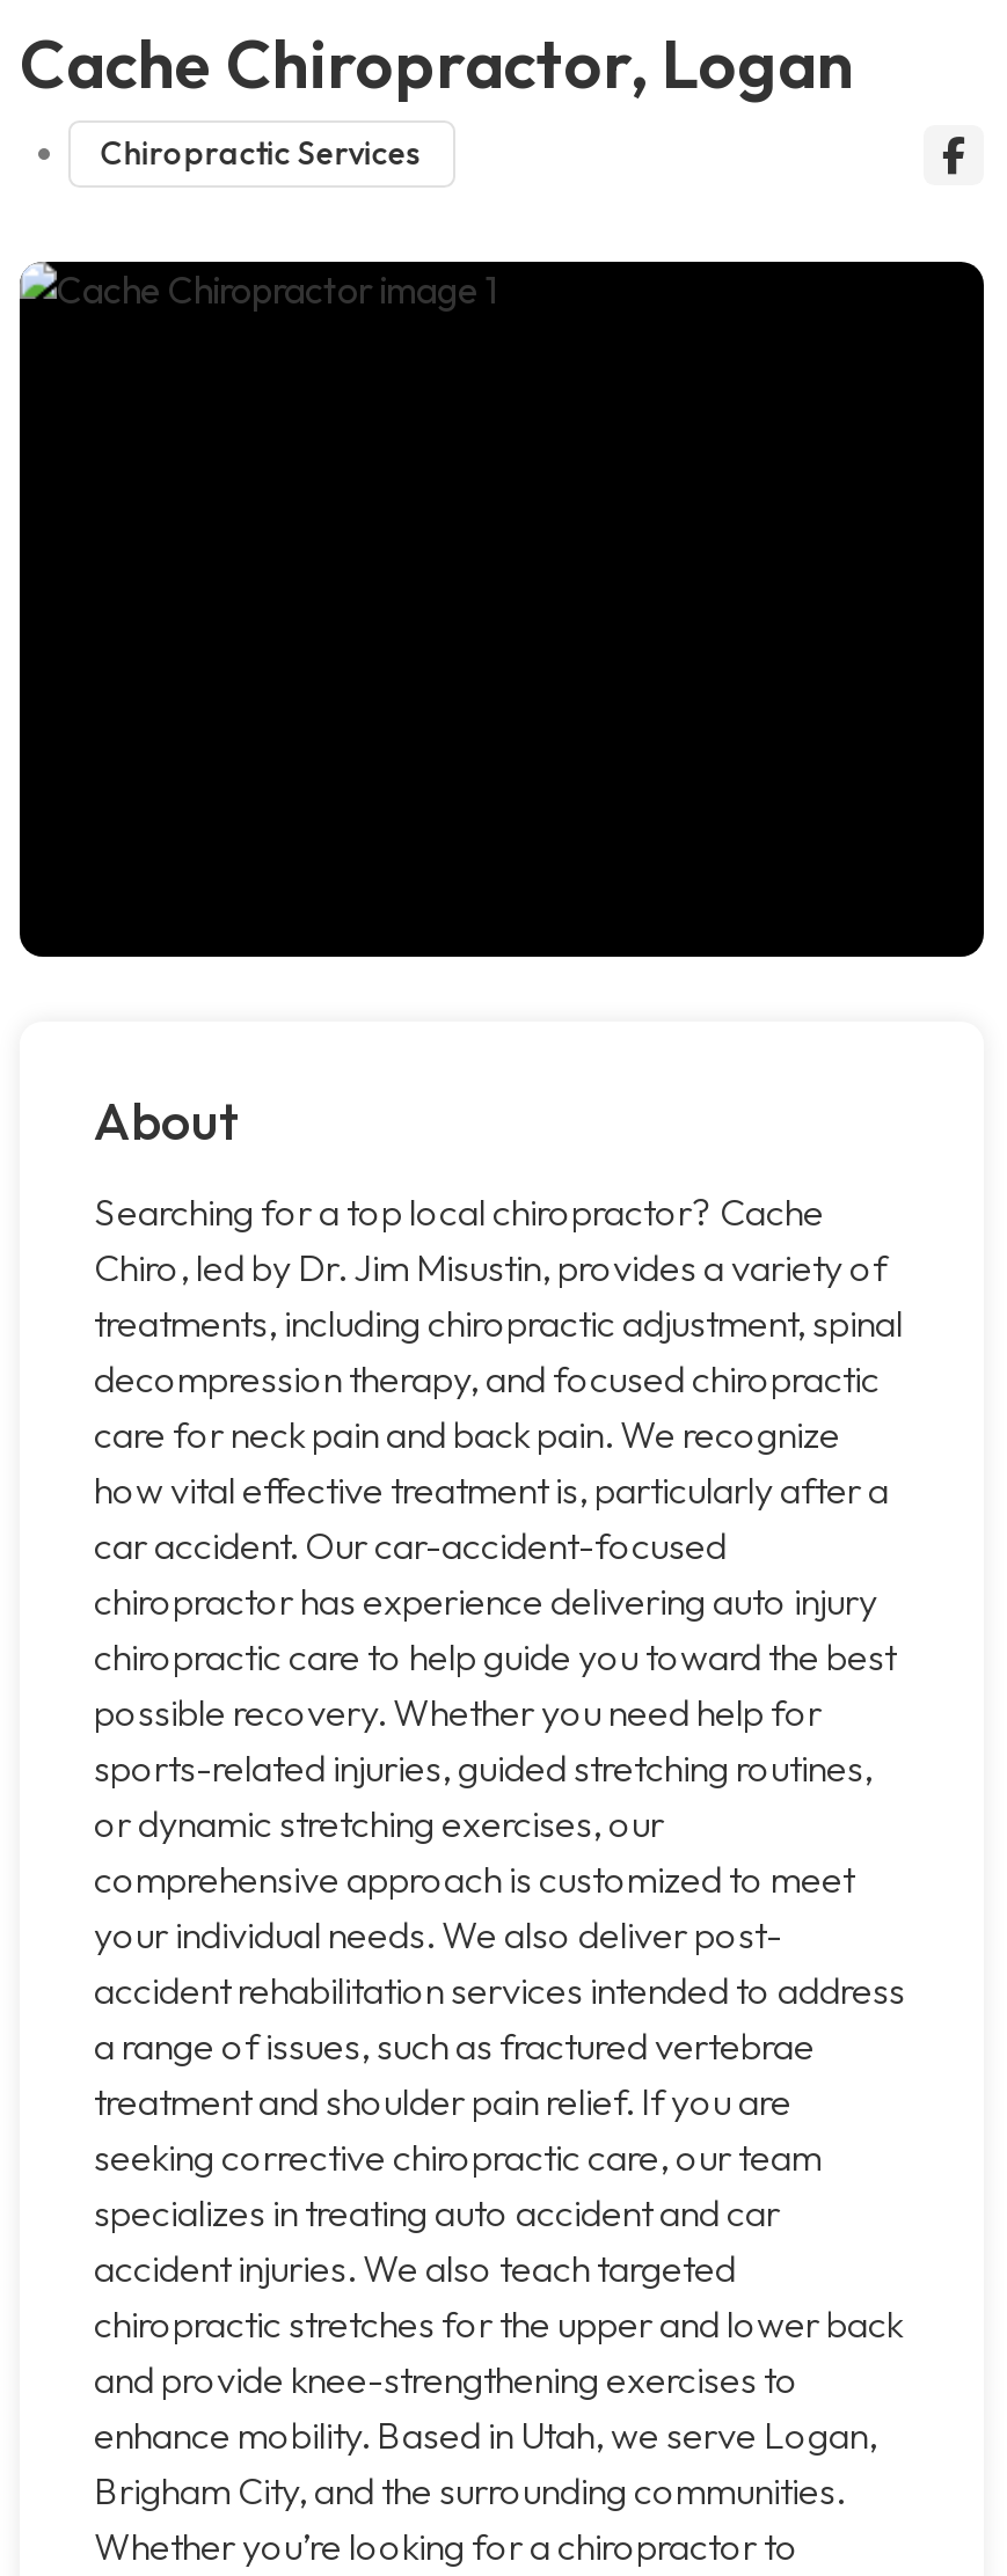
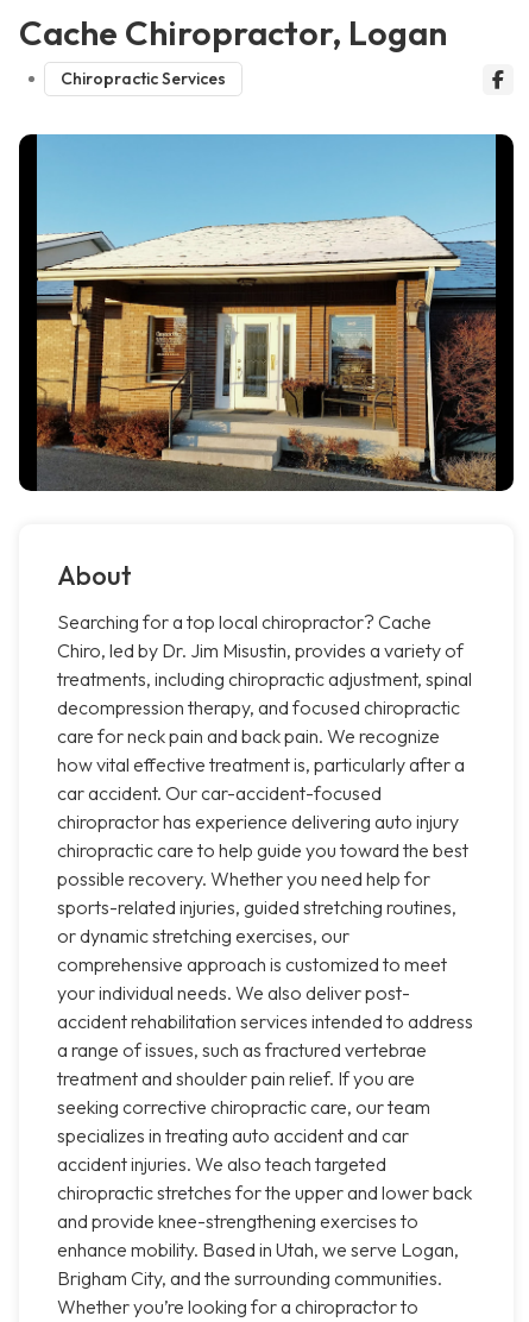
none -> [19,133,497,492] [image]

